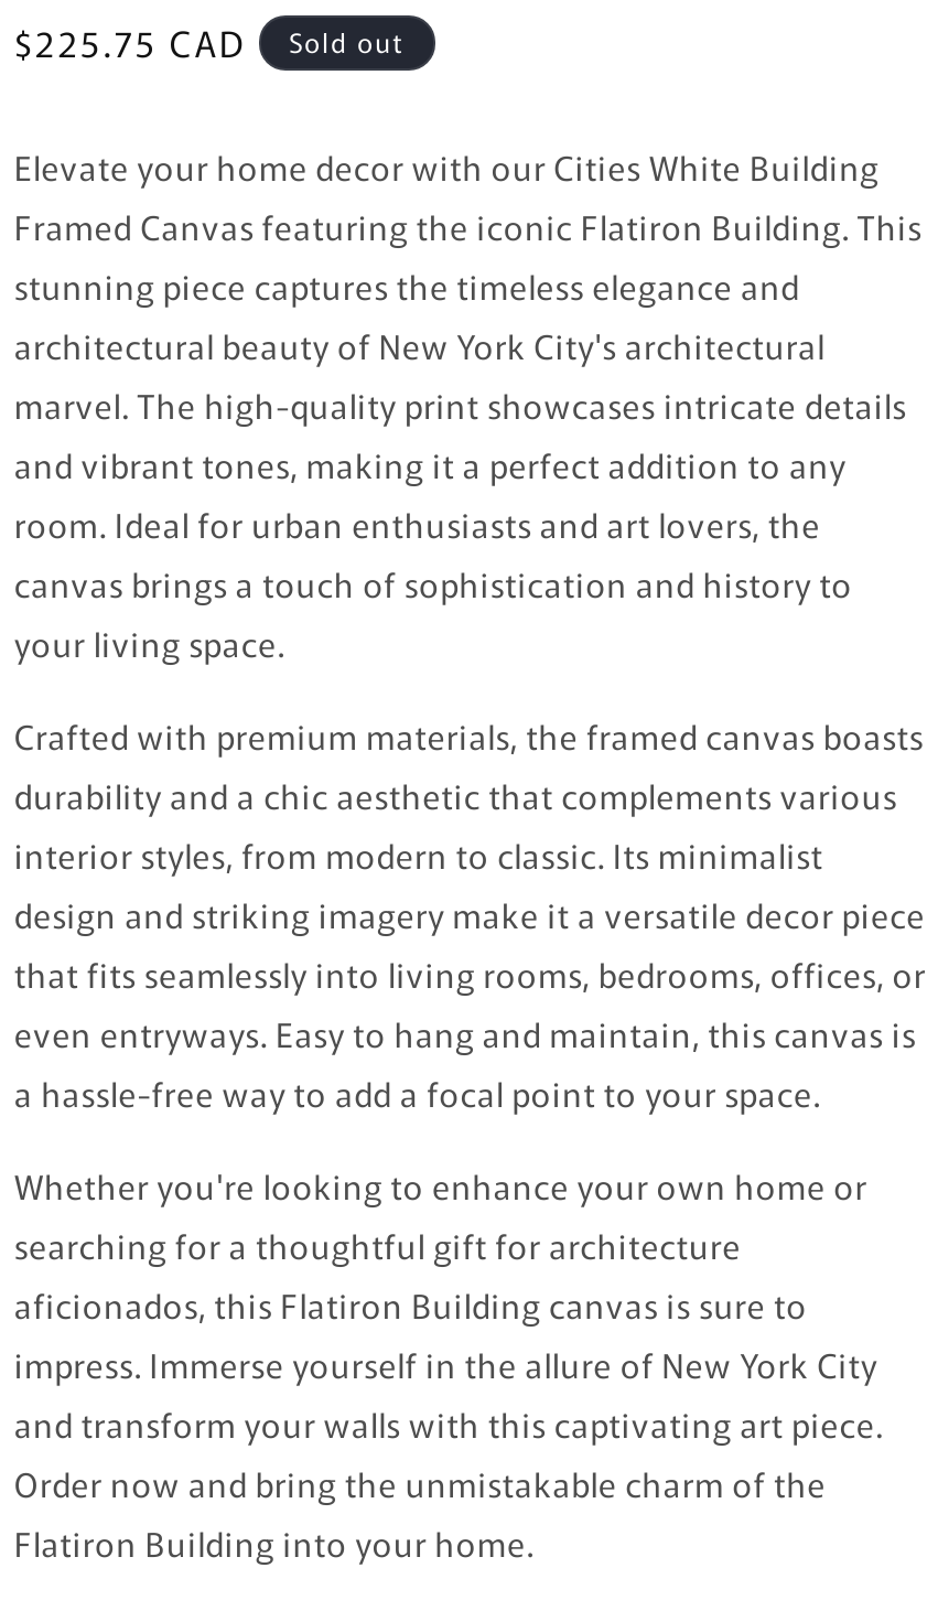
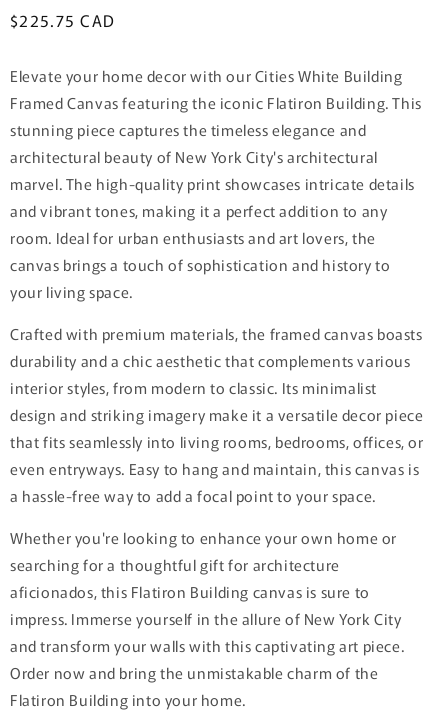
[289,22,404,60] Sold out -> none

